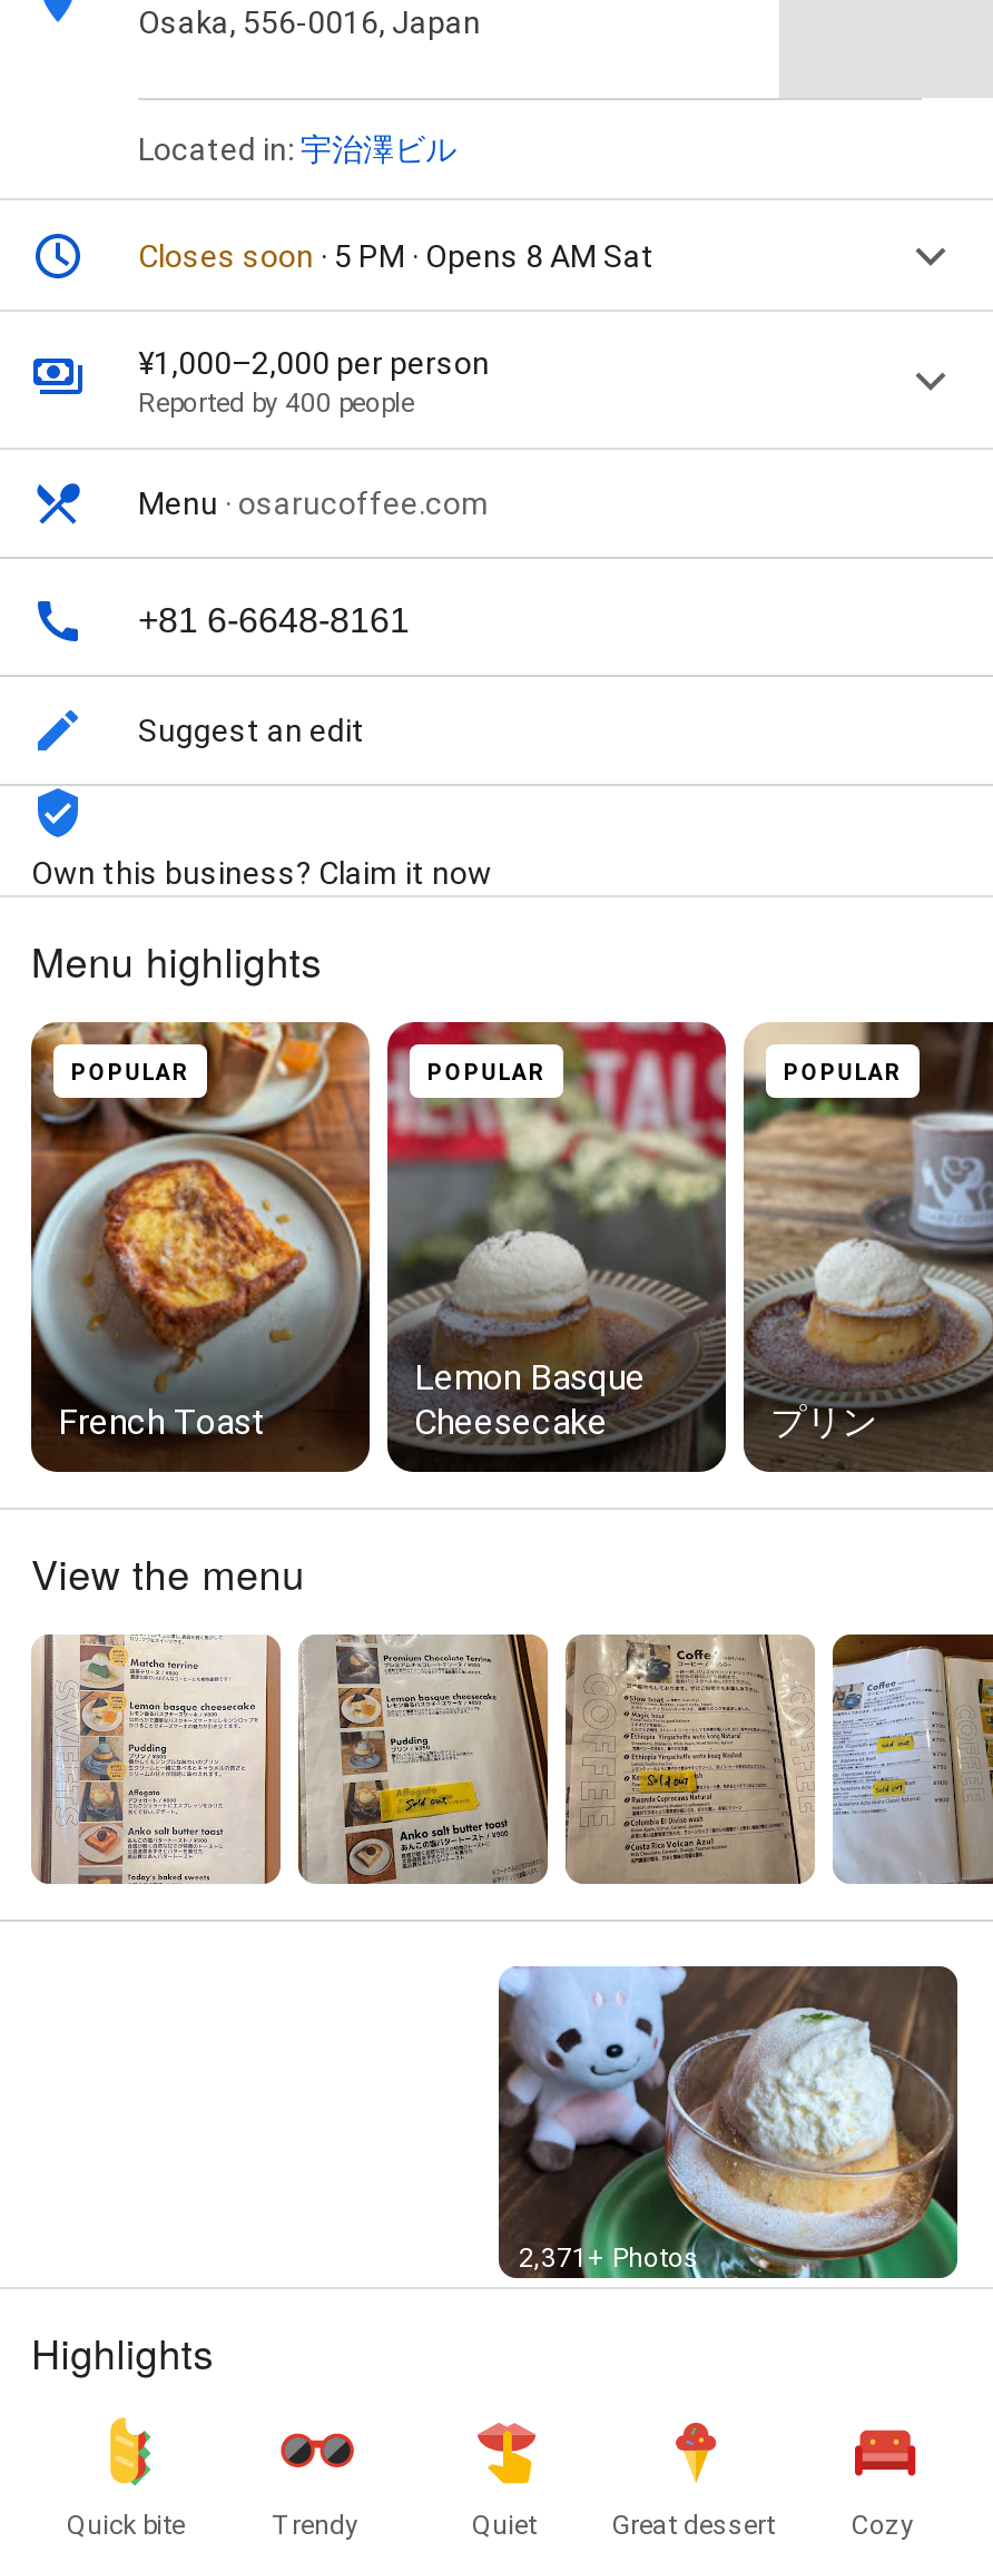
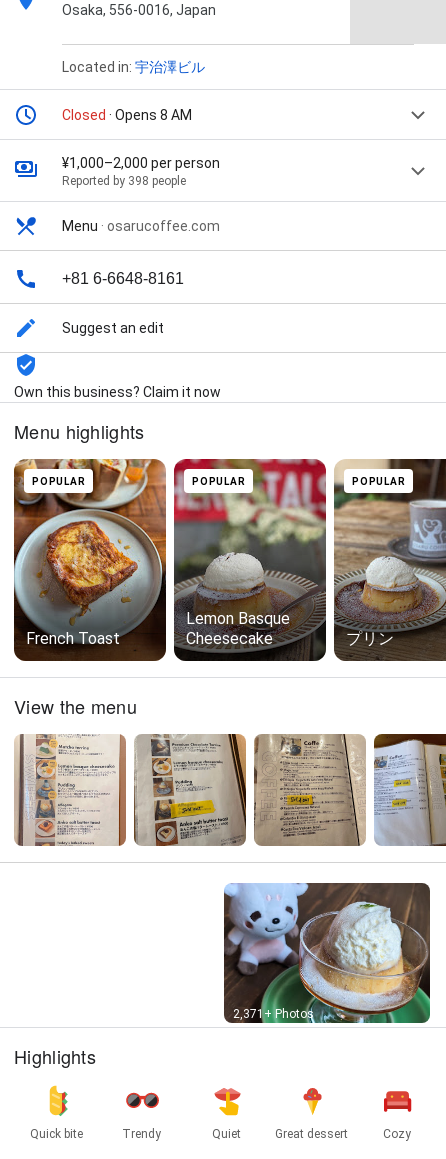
[138,239,655,274] Closes soon · 5 PM · Opens 8 AM Sat -> [62,107,192,123] Closed · Opens 8 AM
[138,388,414,419] Reported by 400 people -> [62,174,186,188] Reported by 398 people

